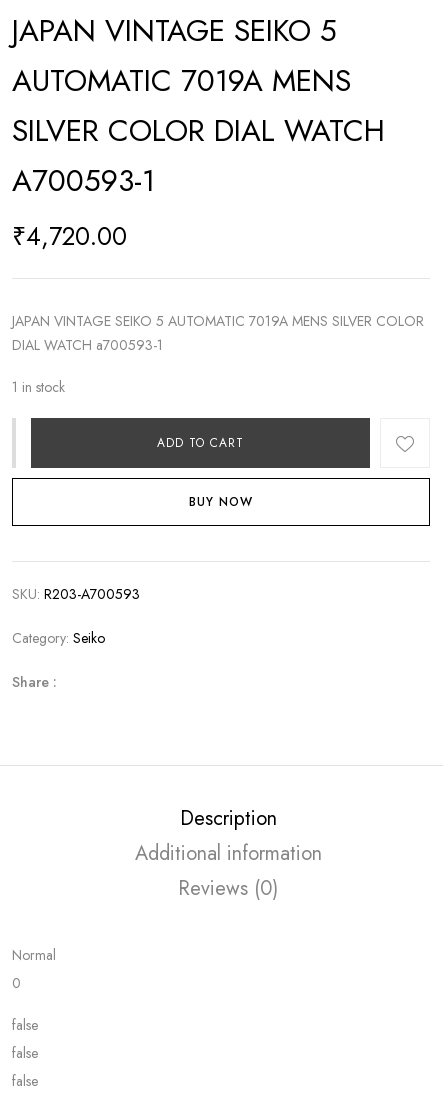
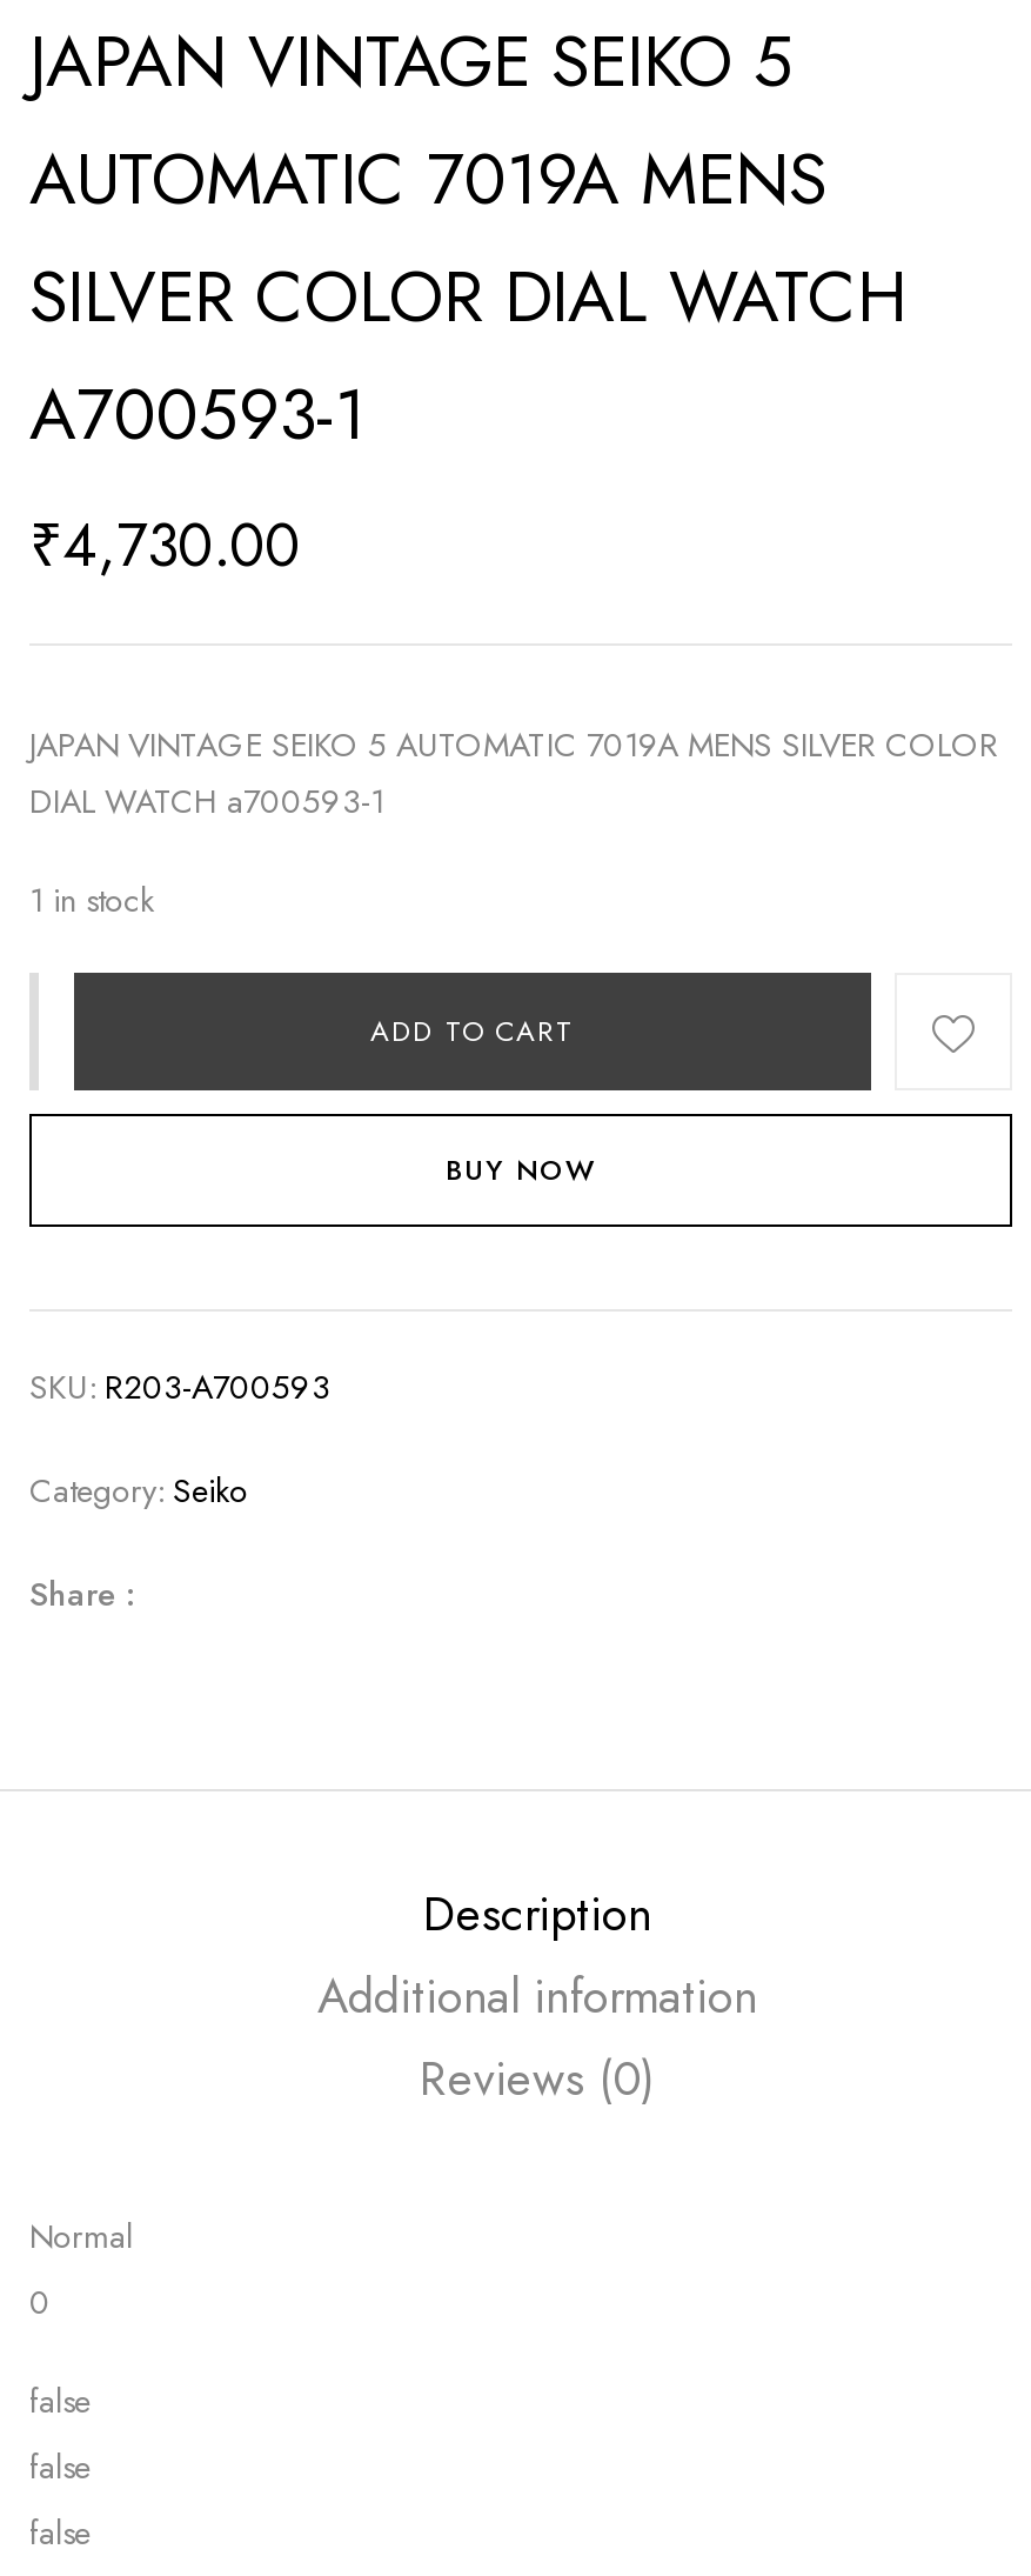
[12,218,127,254] ₹4,720.00 -> [29,502,300,587] ₹4,730.00

